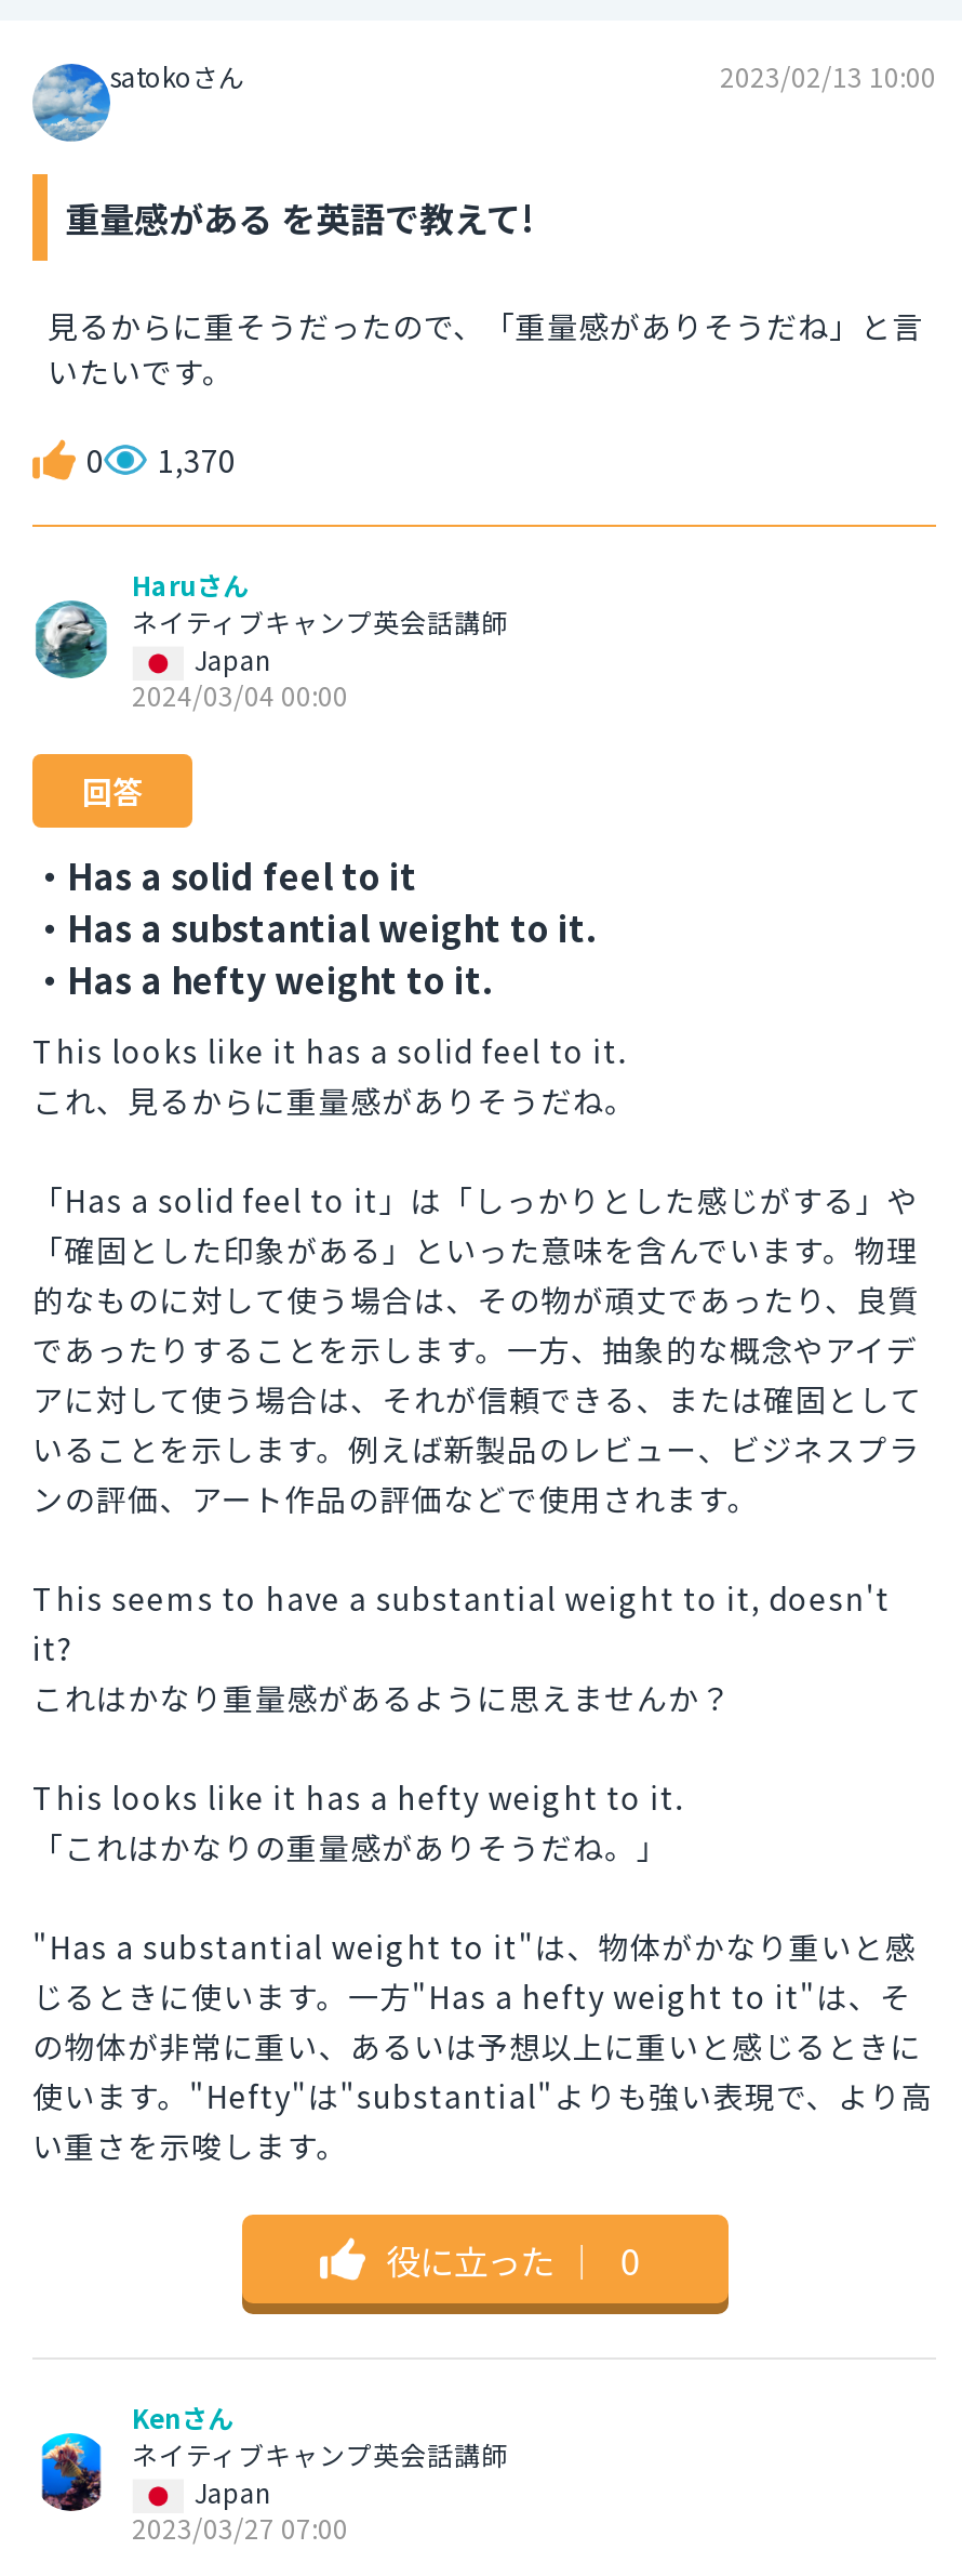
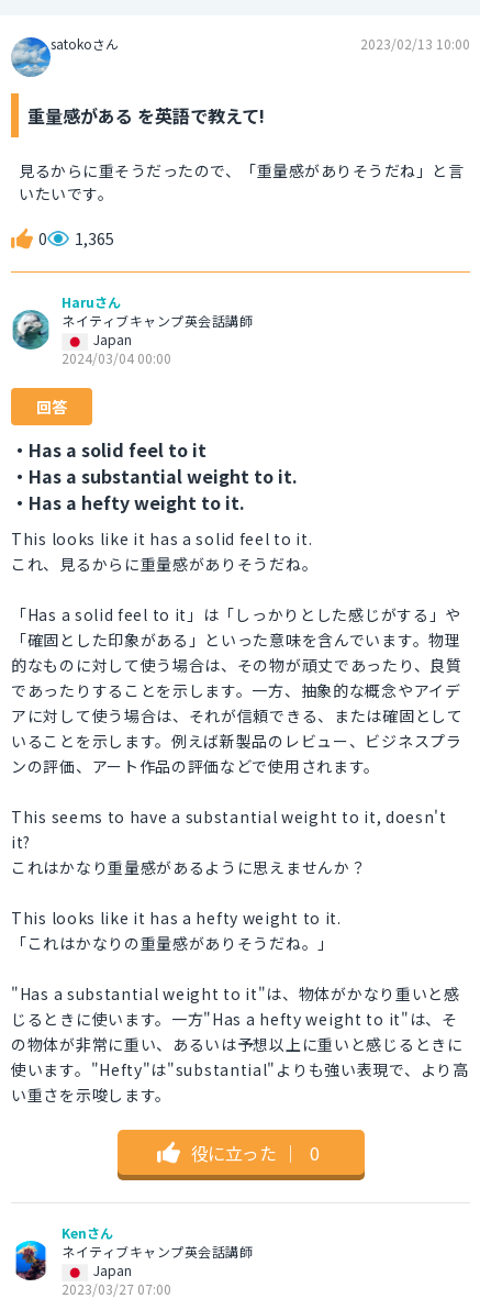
[86,439,236,483] 0 1,370 -> [38,228,114,250] 0 1,365

